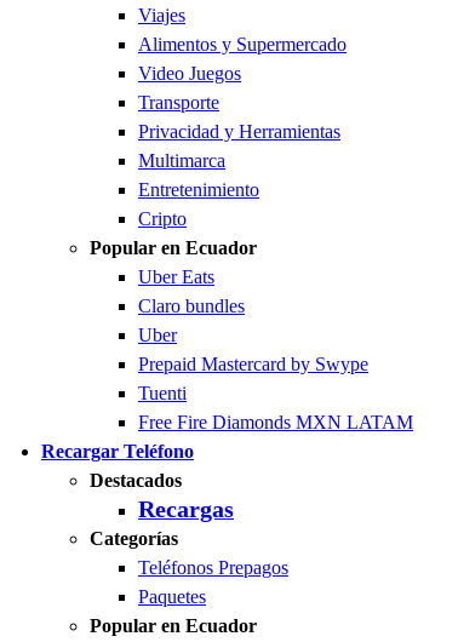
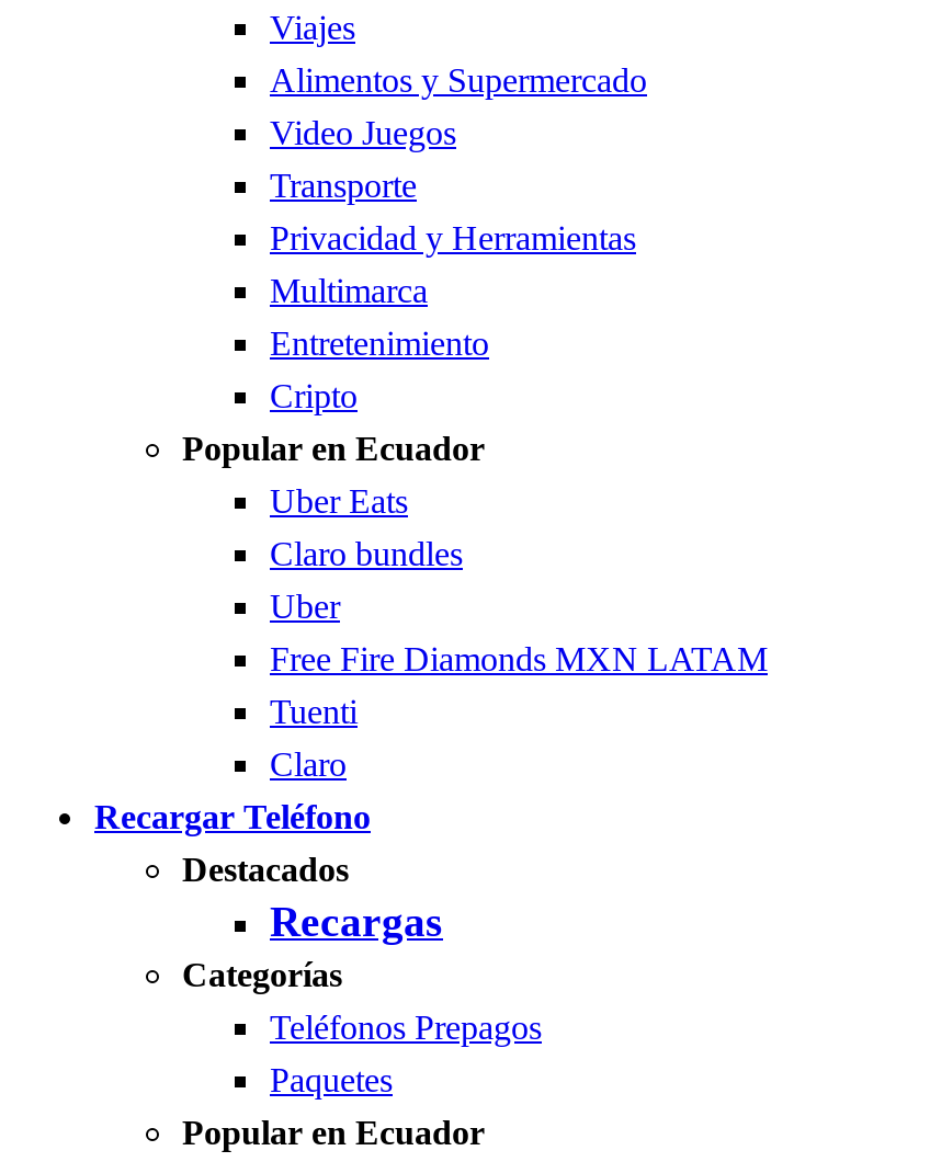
[138,354,368,374] Prepaid Mastercard by Swype -> none
none -> [270,745,347,783] Claro
moved [138,412,413,432] -> [270,640,768,677]: Free Fire Diamonds MXN LATAM

